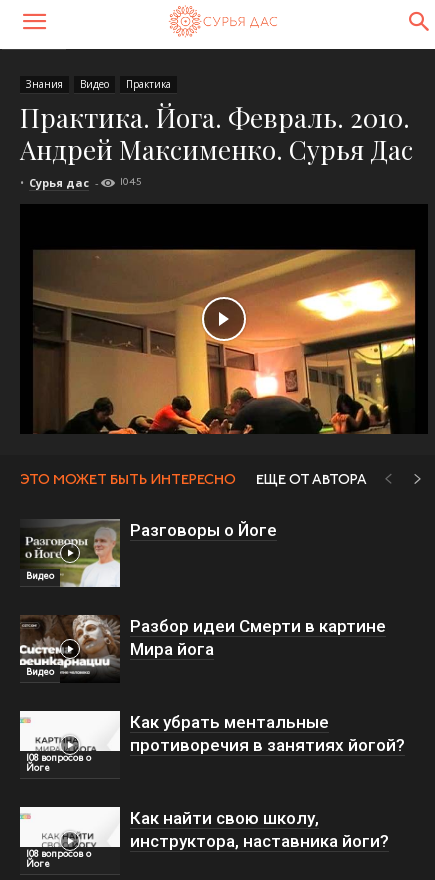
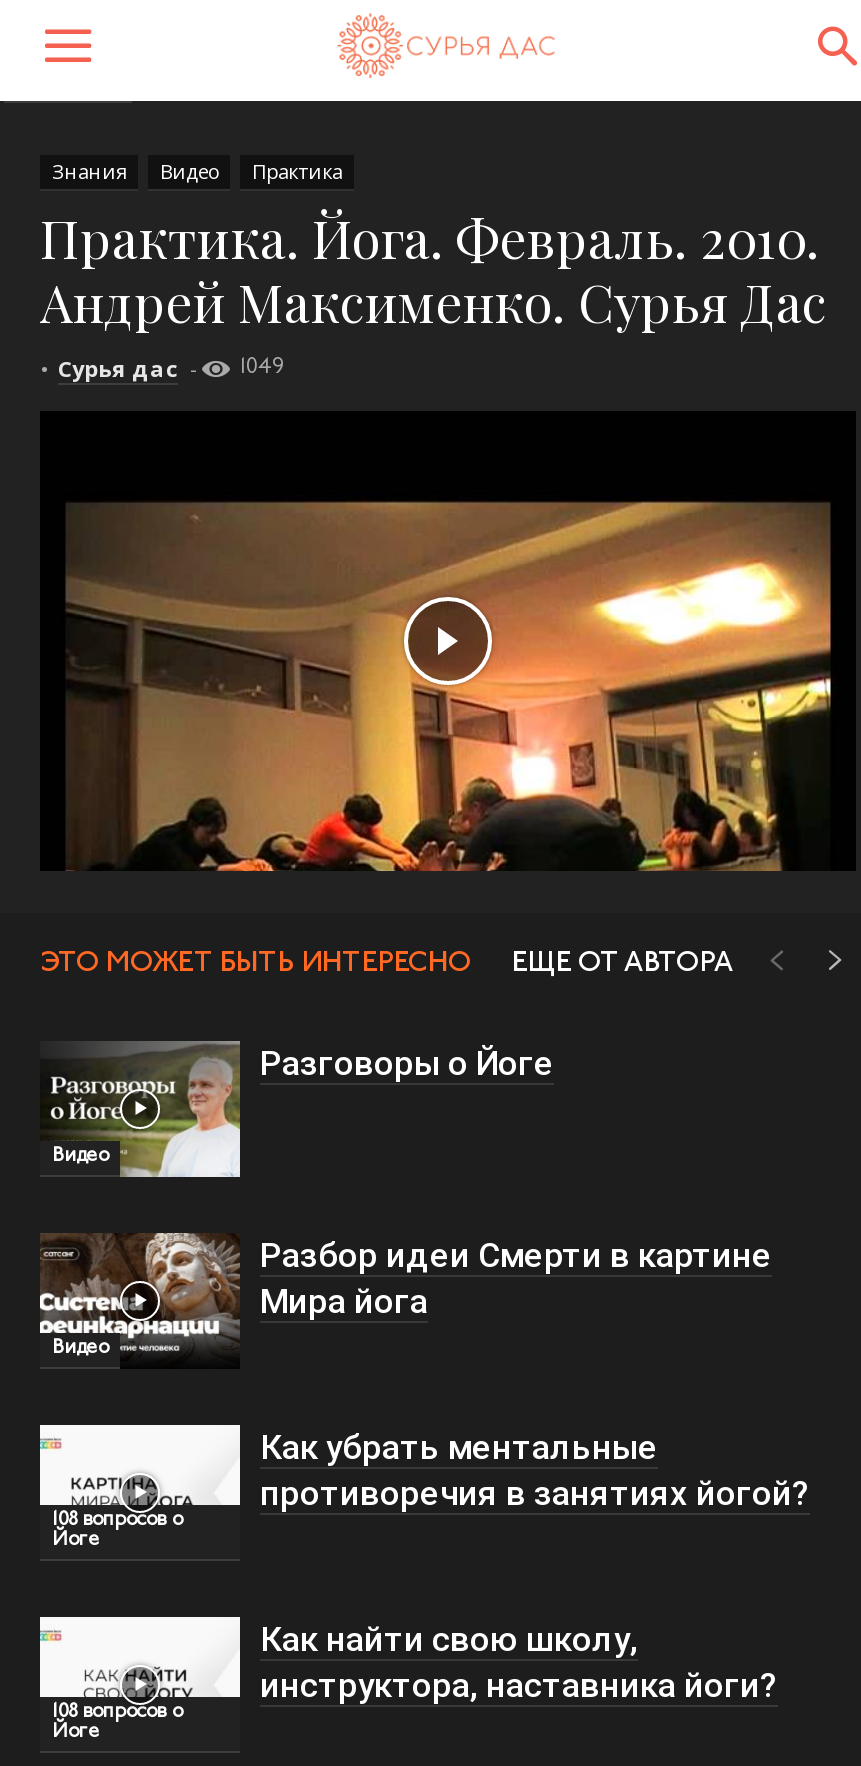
[20,175,141,190] • Сурья дас - 1045 -> [40,353,282,383] • Сурья дас - 1049

